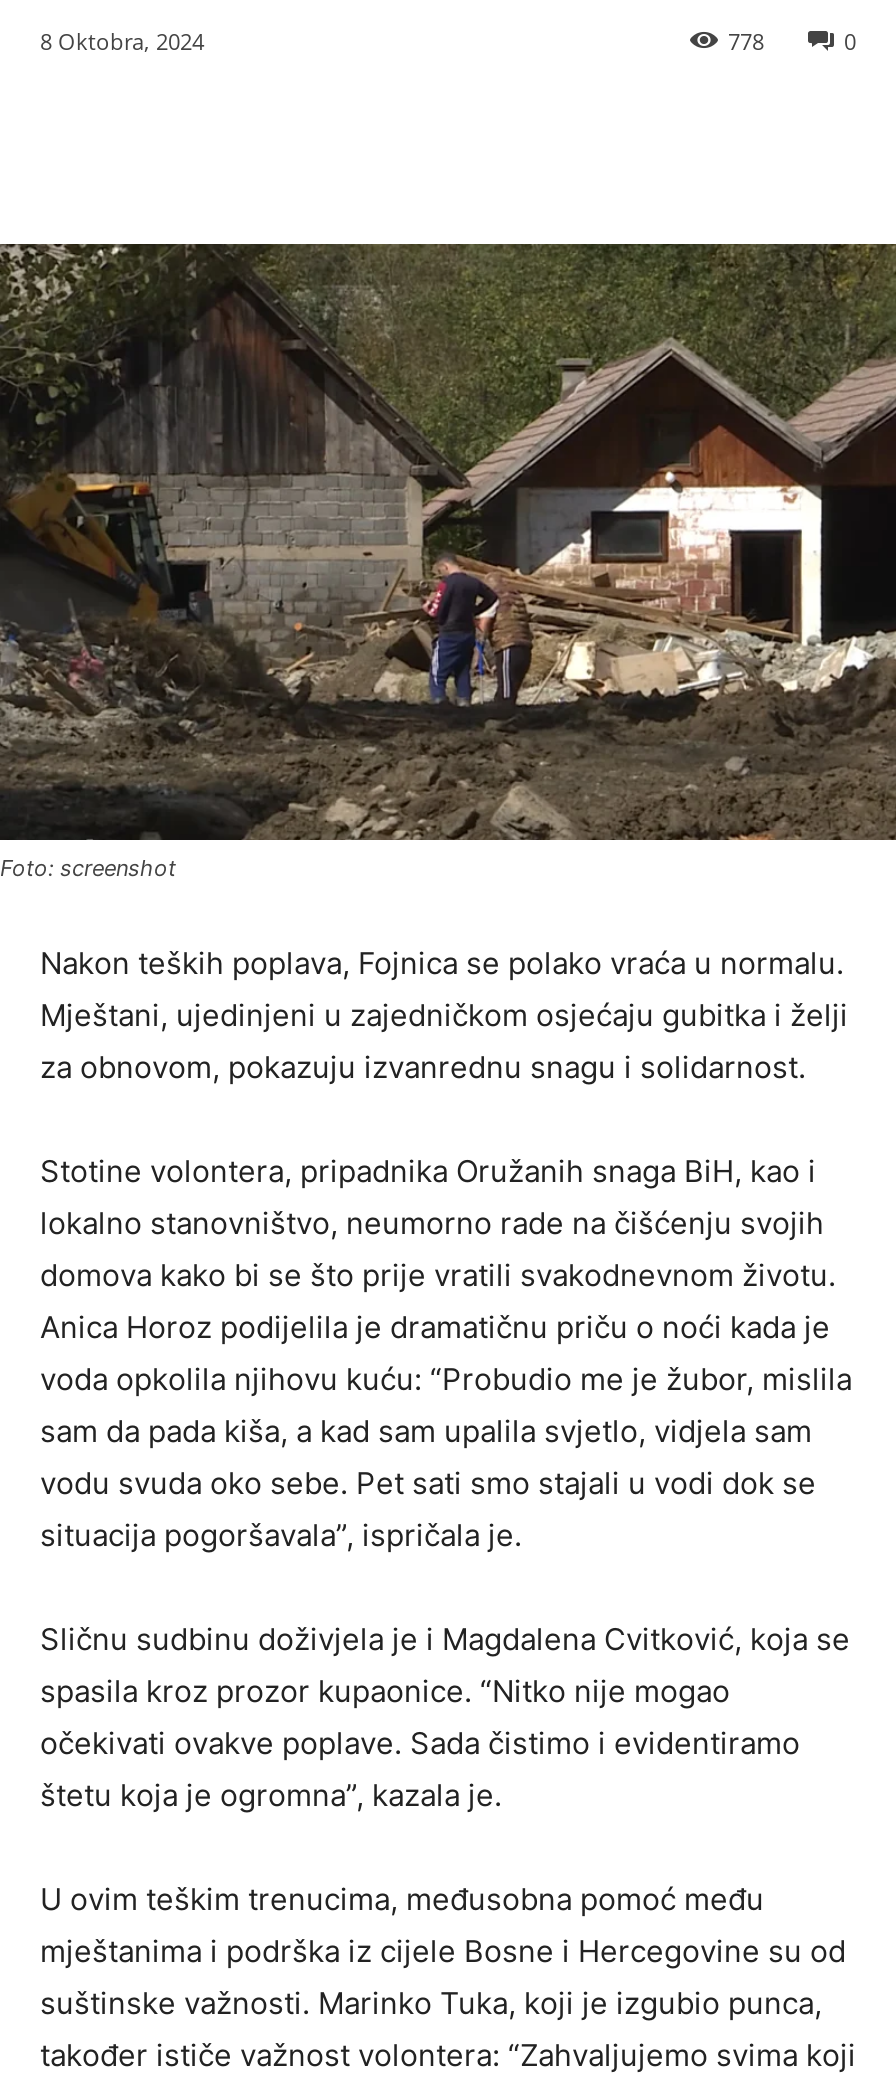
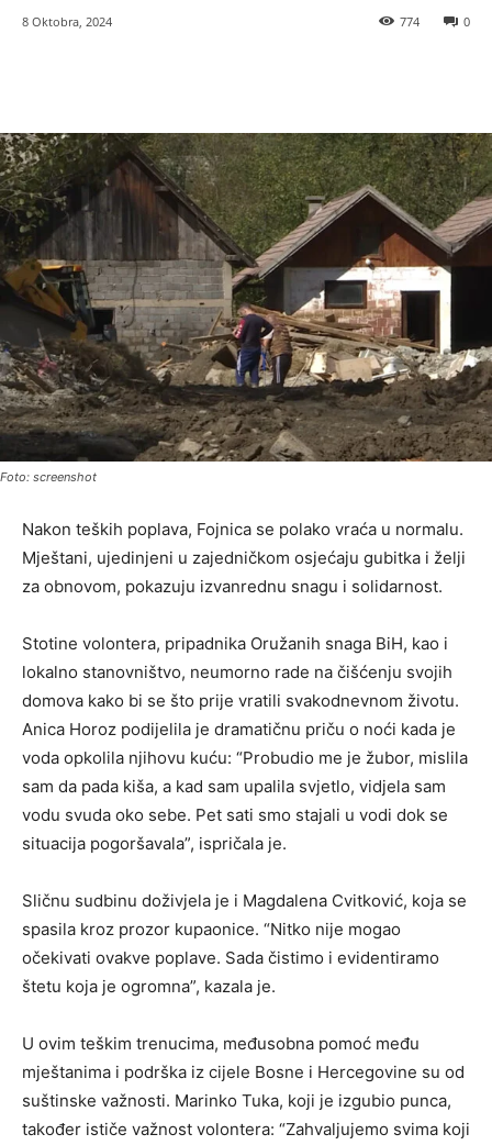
[728,26,764,56] 778 -> [400,13,420,30] 774

